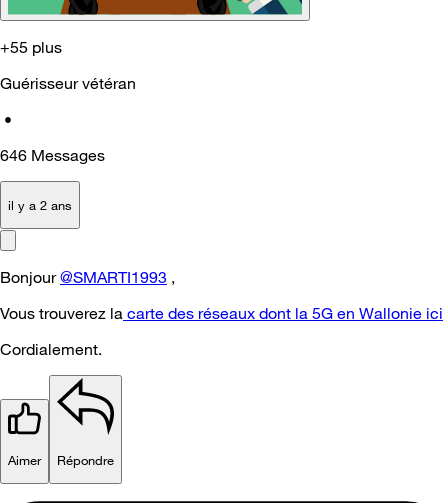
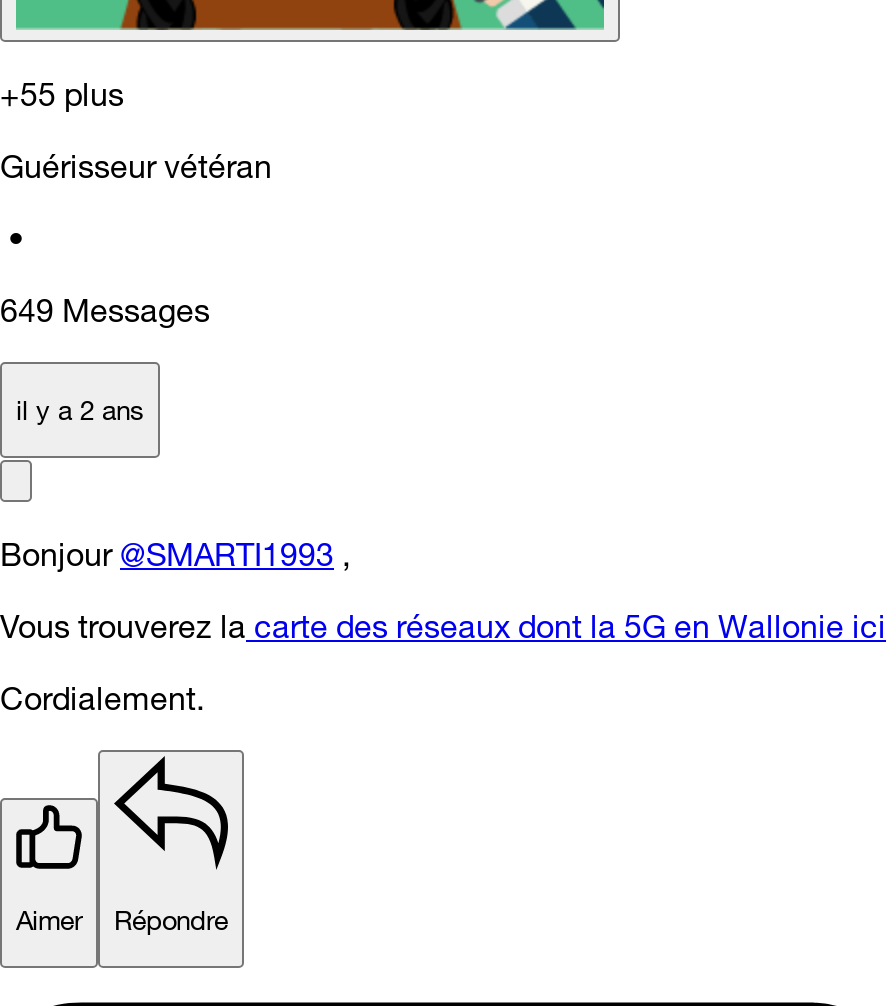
[0,145,105,165] 646 Messages -> [0,289,210,329] 649 Messages

